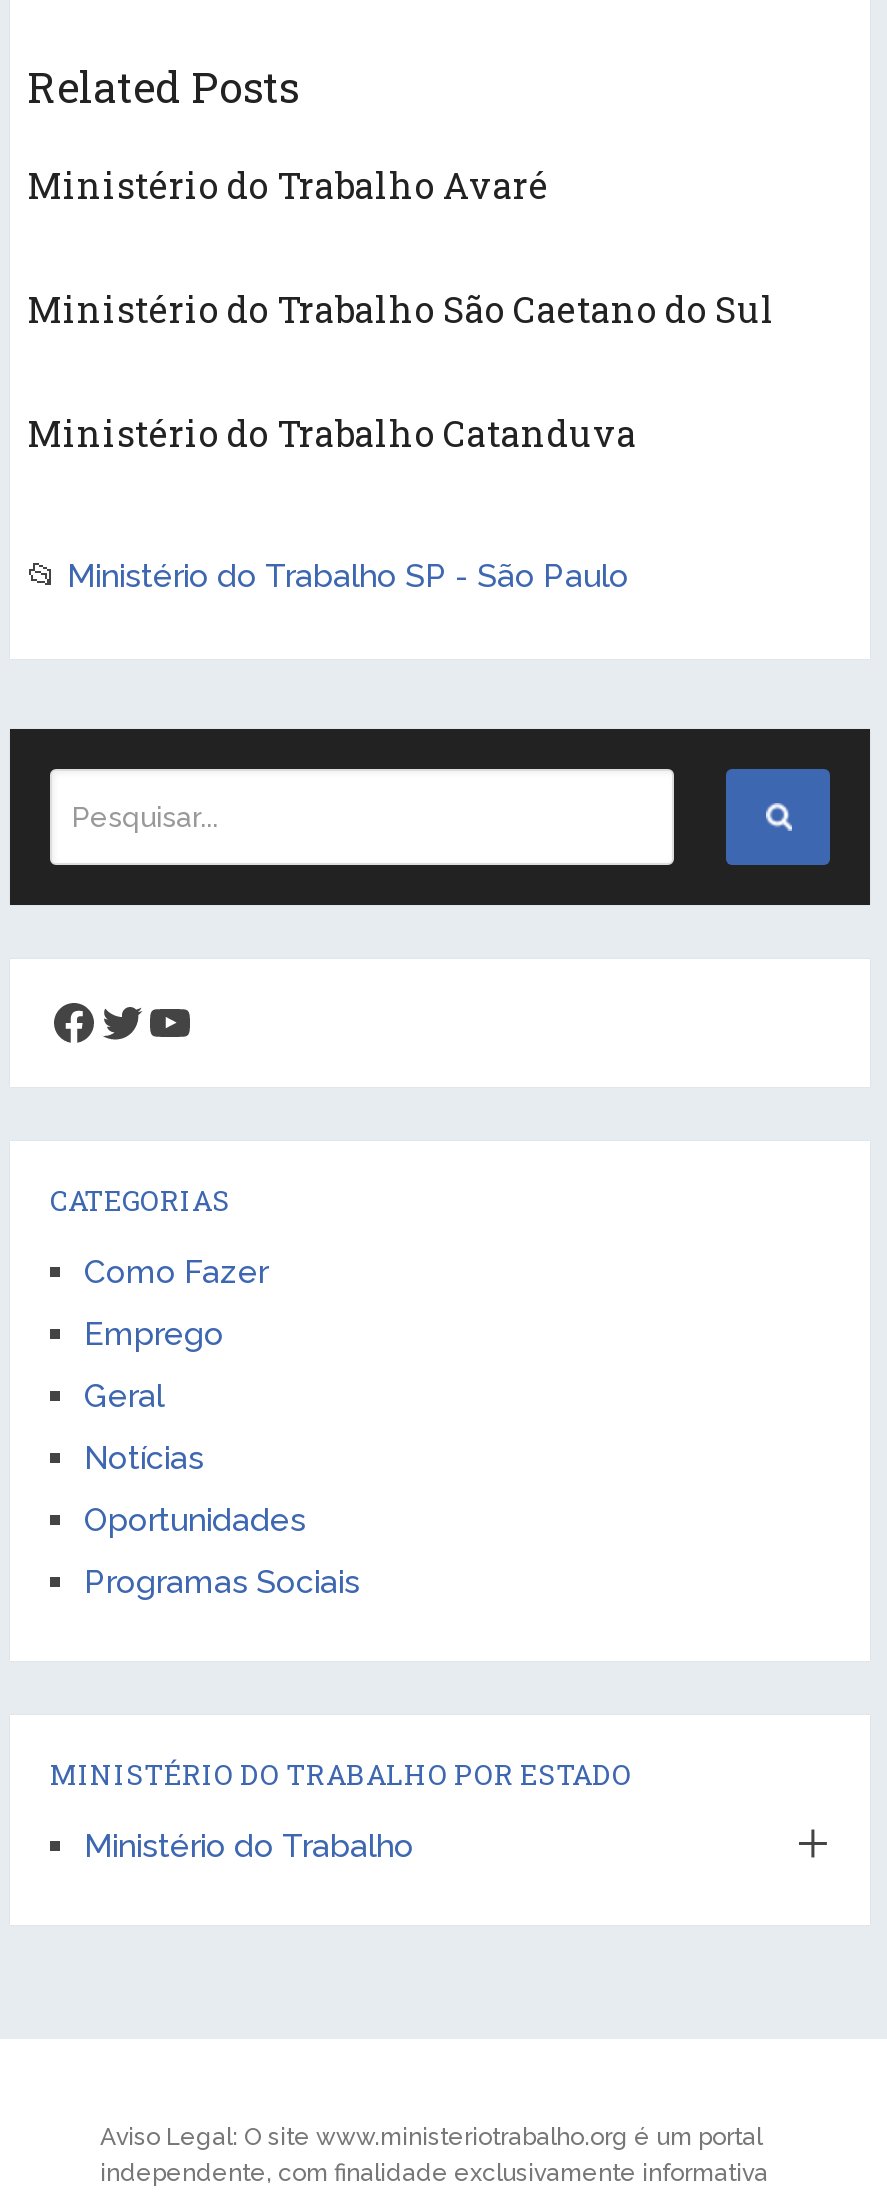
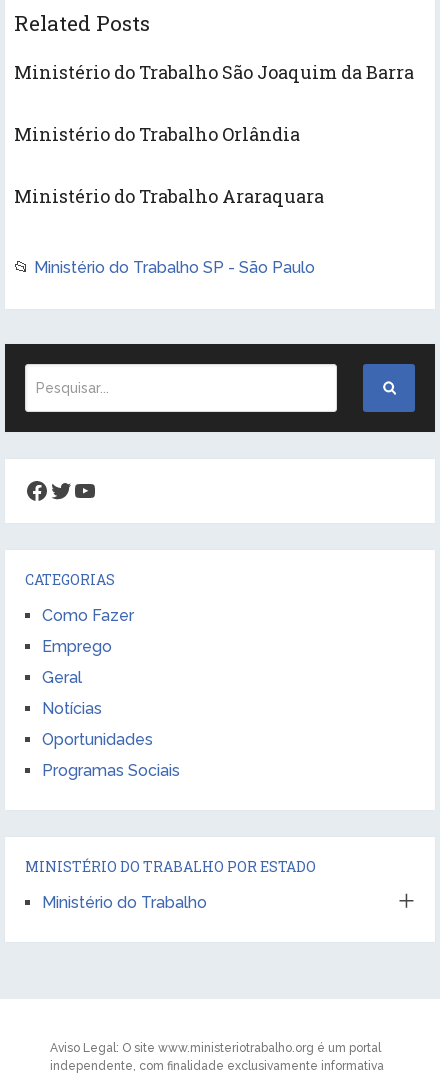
[27,161,549,209] Ministério do Trabalho Avaré -> [13,60,413,84] Ministério do Trabalho São Joaquim da Barra
[27,285,775,333] Ministério do Trabalho São Caetano do Sul -> [13,122,299,146] Ministério do Trabalho Orlândia
[27,409,637,457] Ministério do Trabalho Catanduva -> [13,184,323,208] Ministério do Trabalho Araraquara

